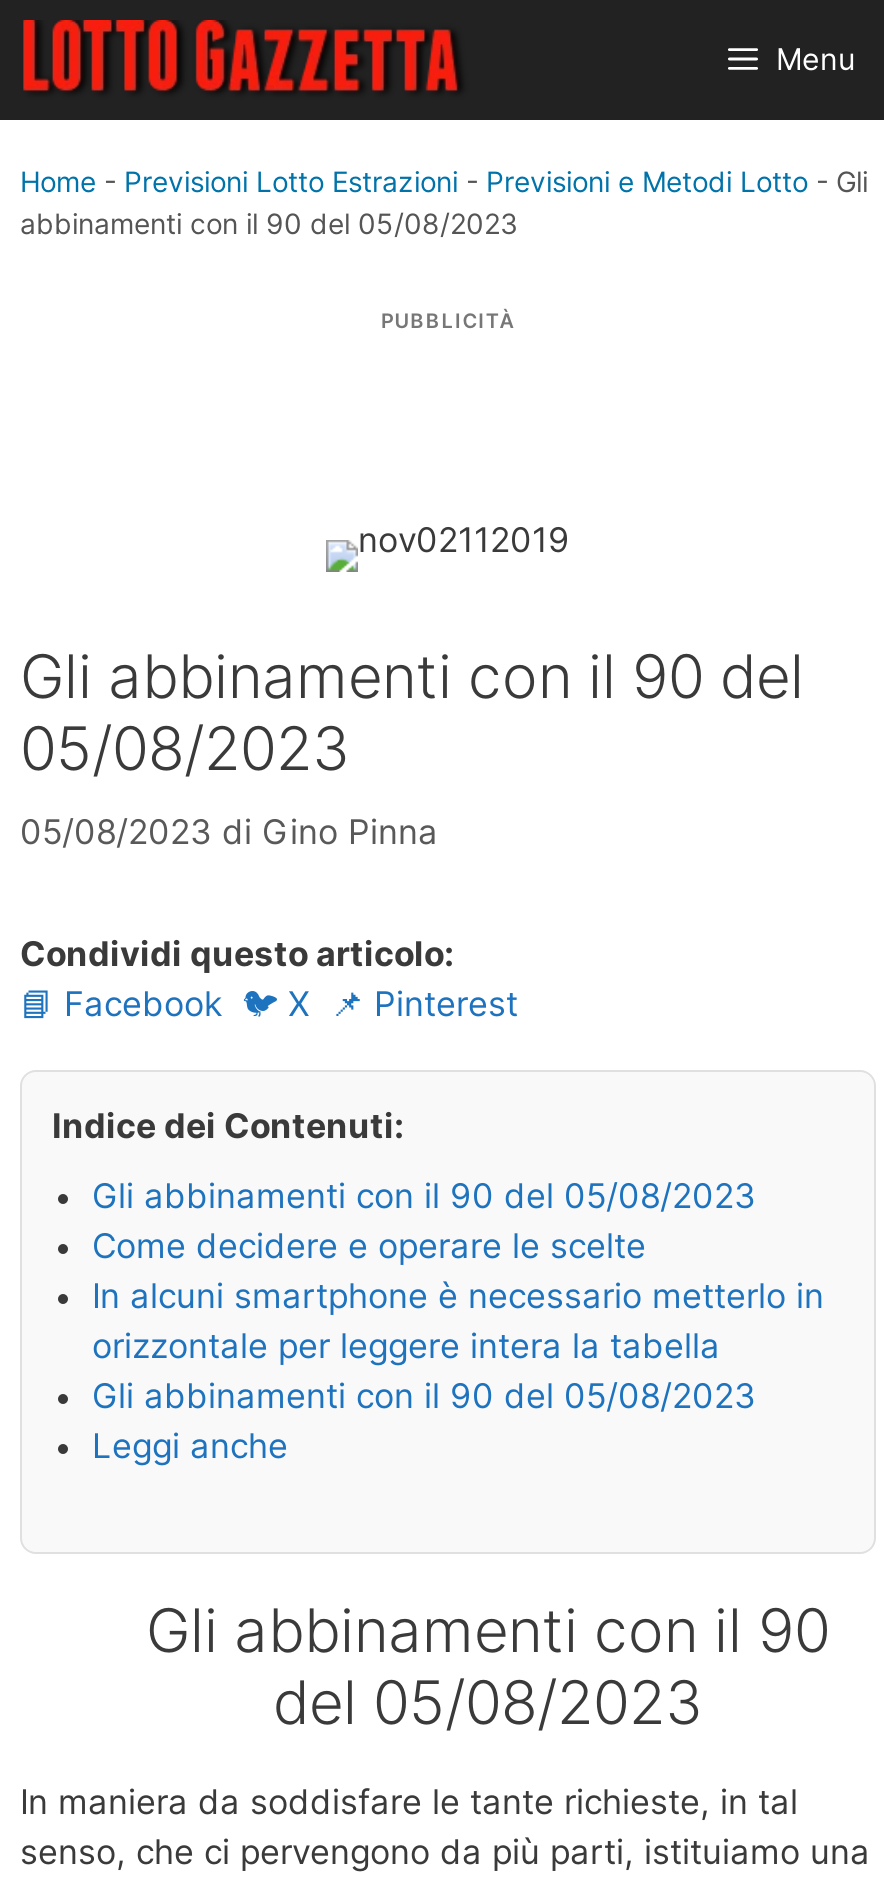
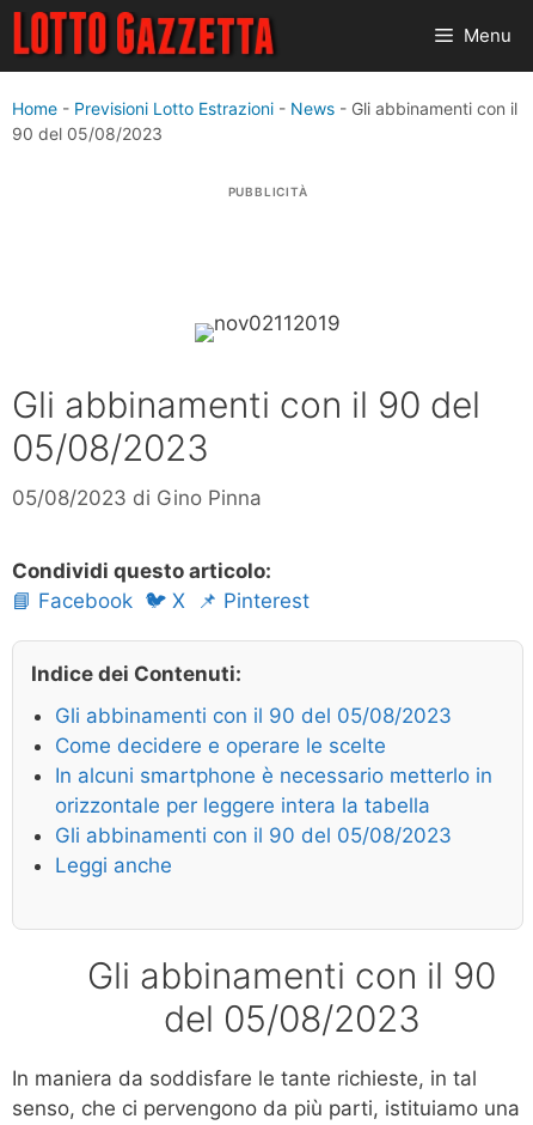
[20,164,868,240] Home - Previsioni Lotto Estrazioni - Previsioni e Metodi Lotto - Gli | abbinamenti con il 90 del 05/08/2023 -> [12,98,517,144] Home - Previsioni Lotto Estrazioni - News - Gli abbinamenti con il | 90 del 05/08/2023

